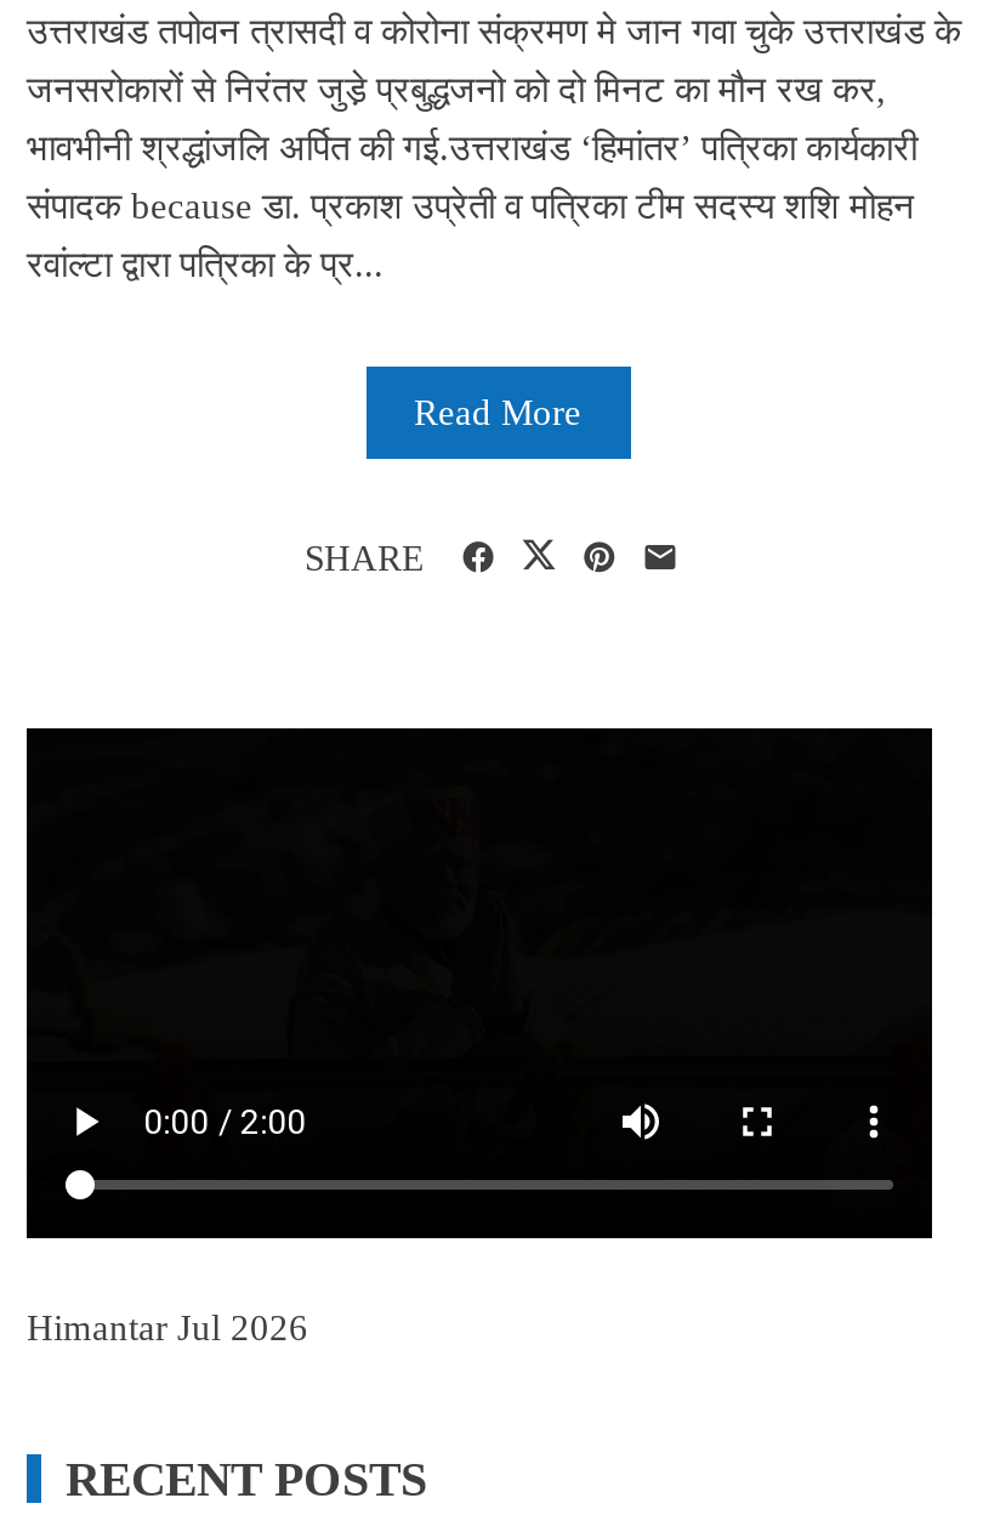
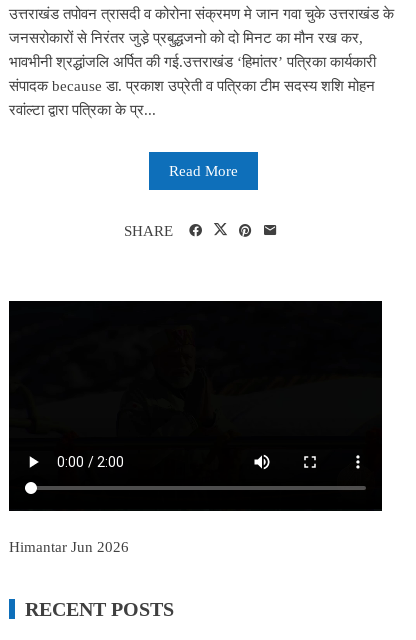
[27,1308,308,1347] Himantar Jul 2026 -> [9,539,129,555] Himantar Jun 2026

